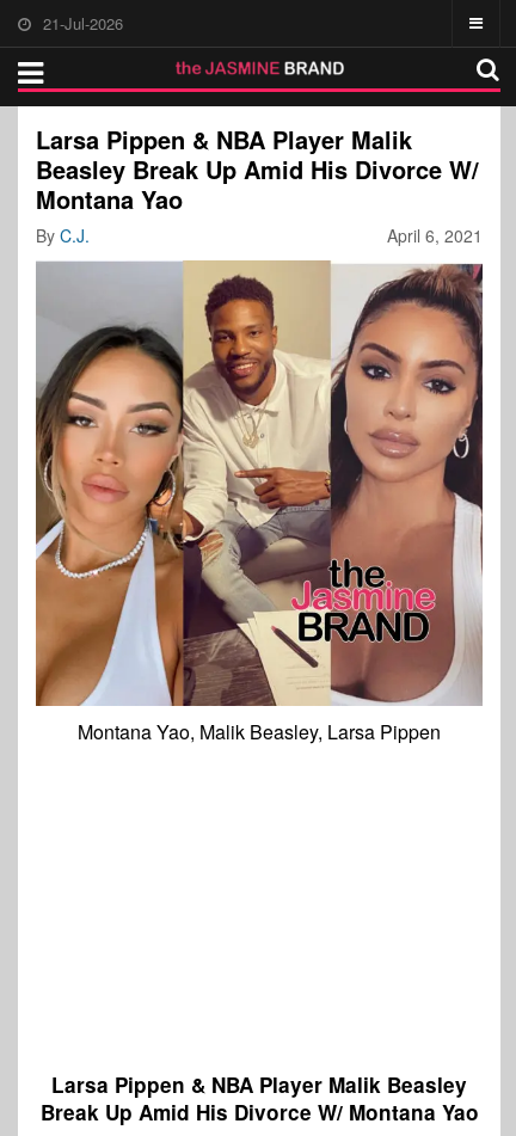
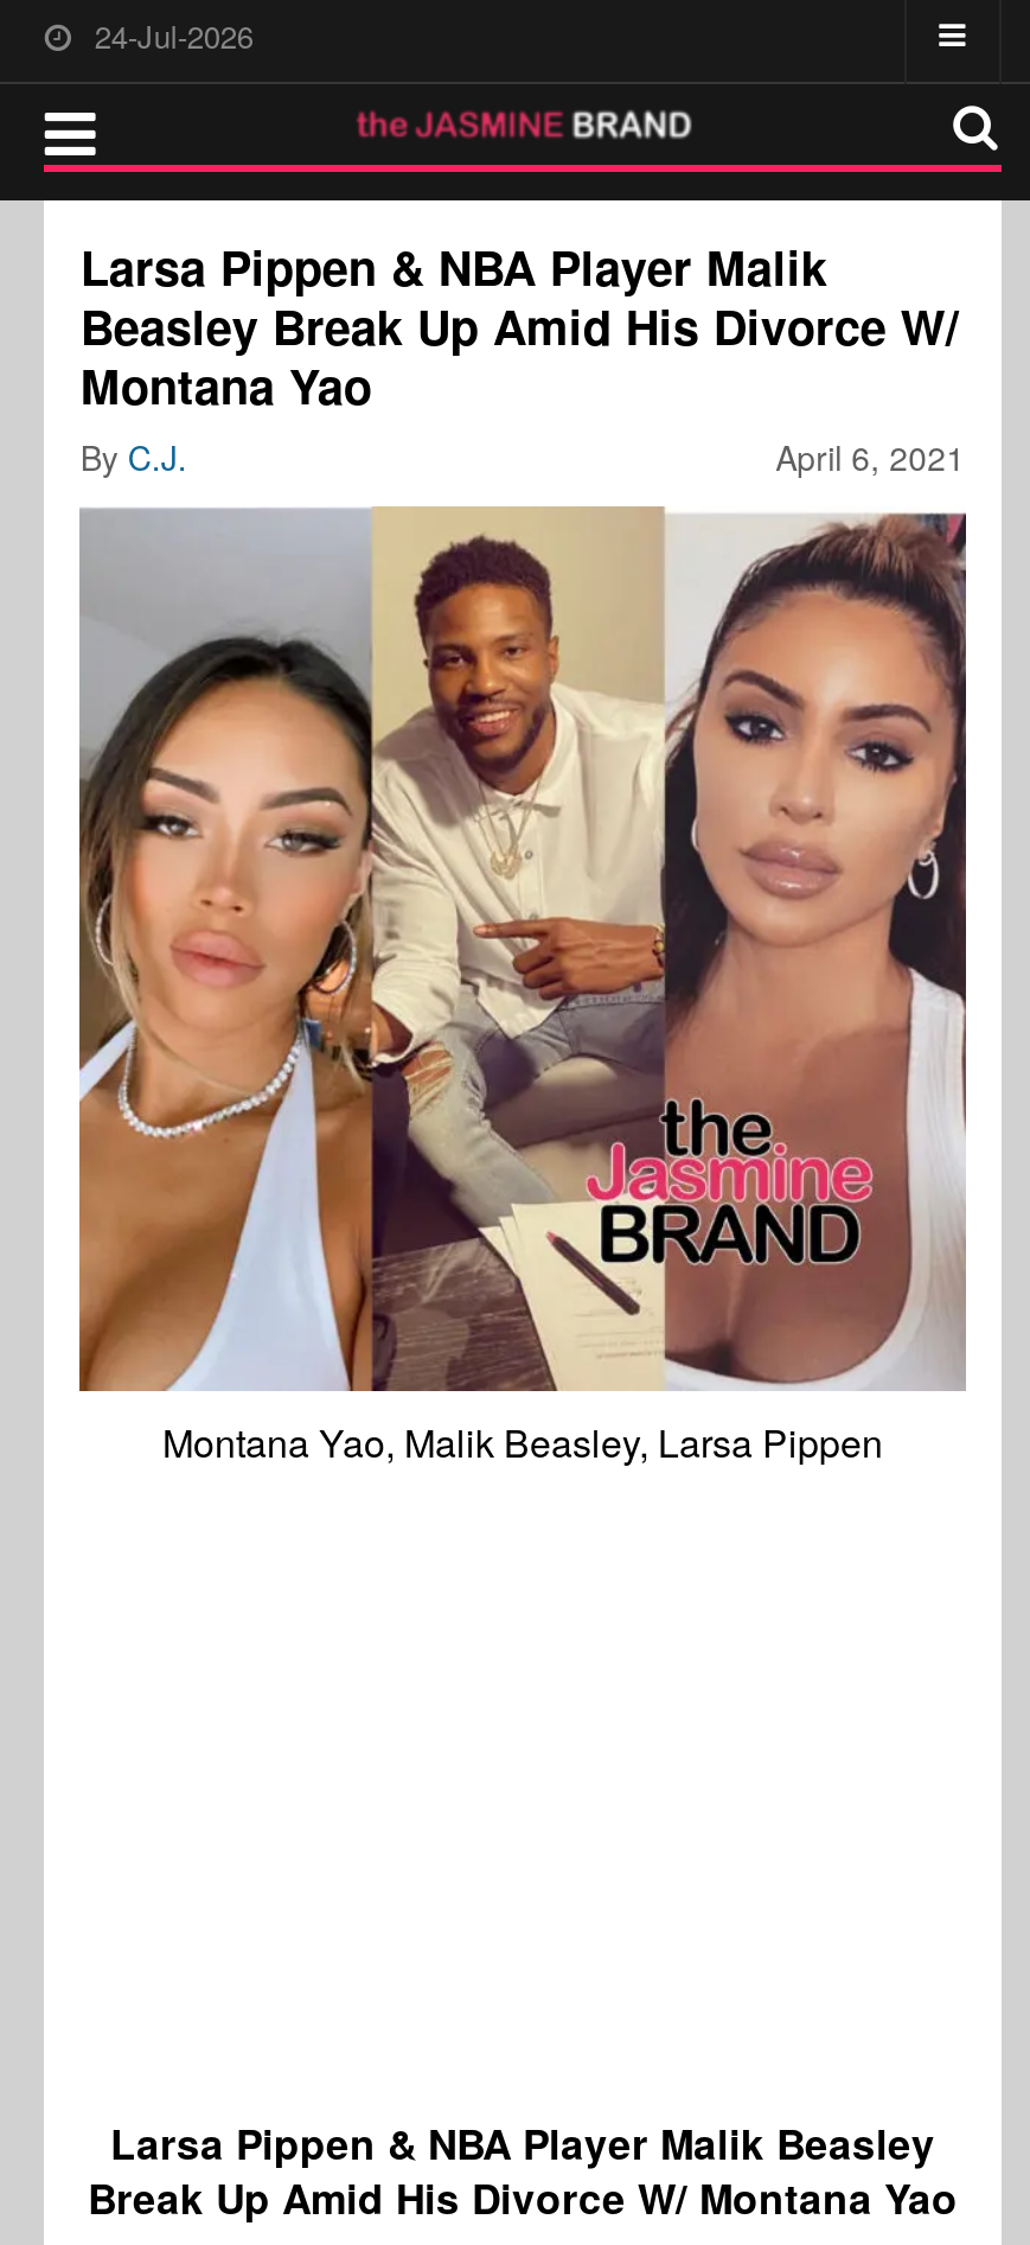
[43,12,124,35] 21-Jul-2026 -> [95,13,253,58] 24-Jul-2026

